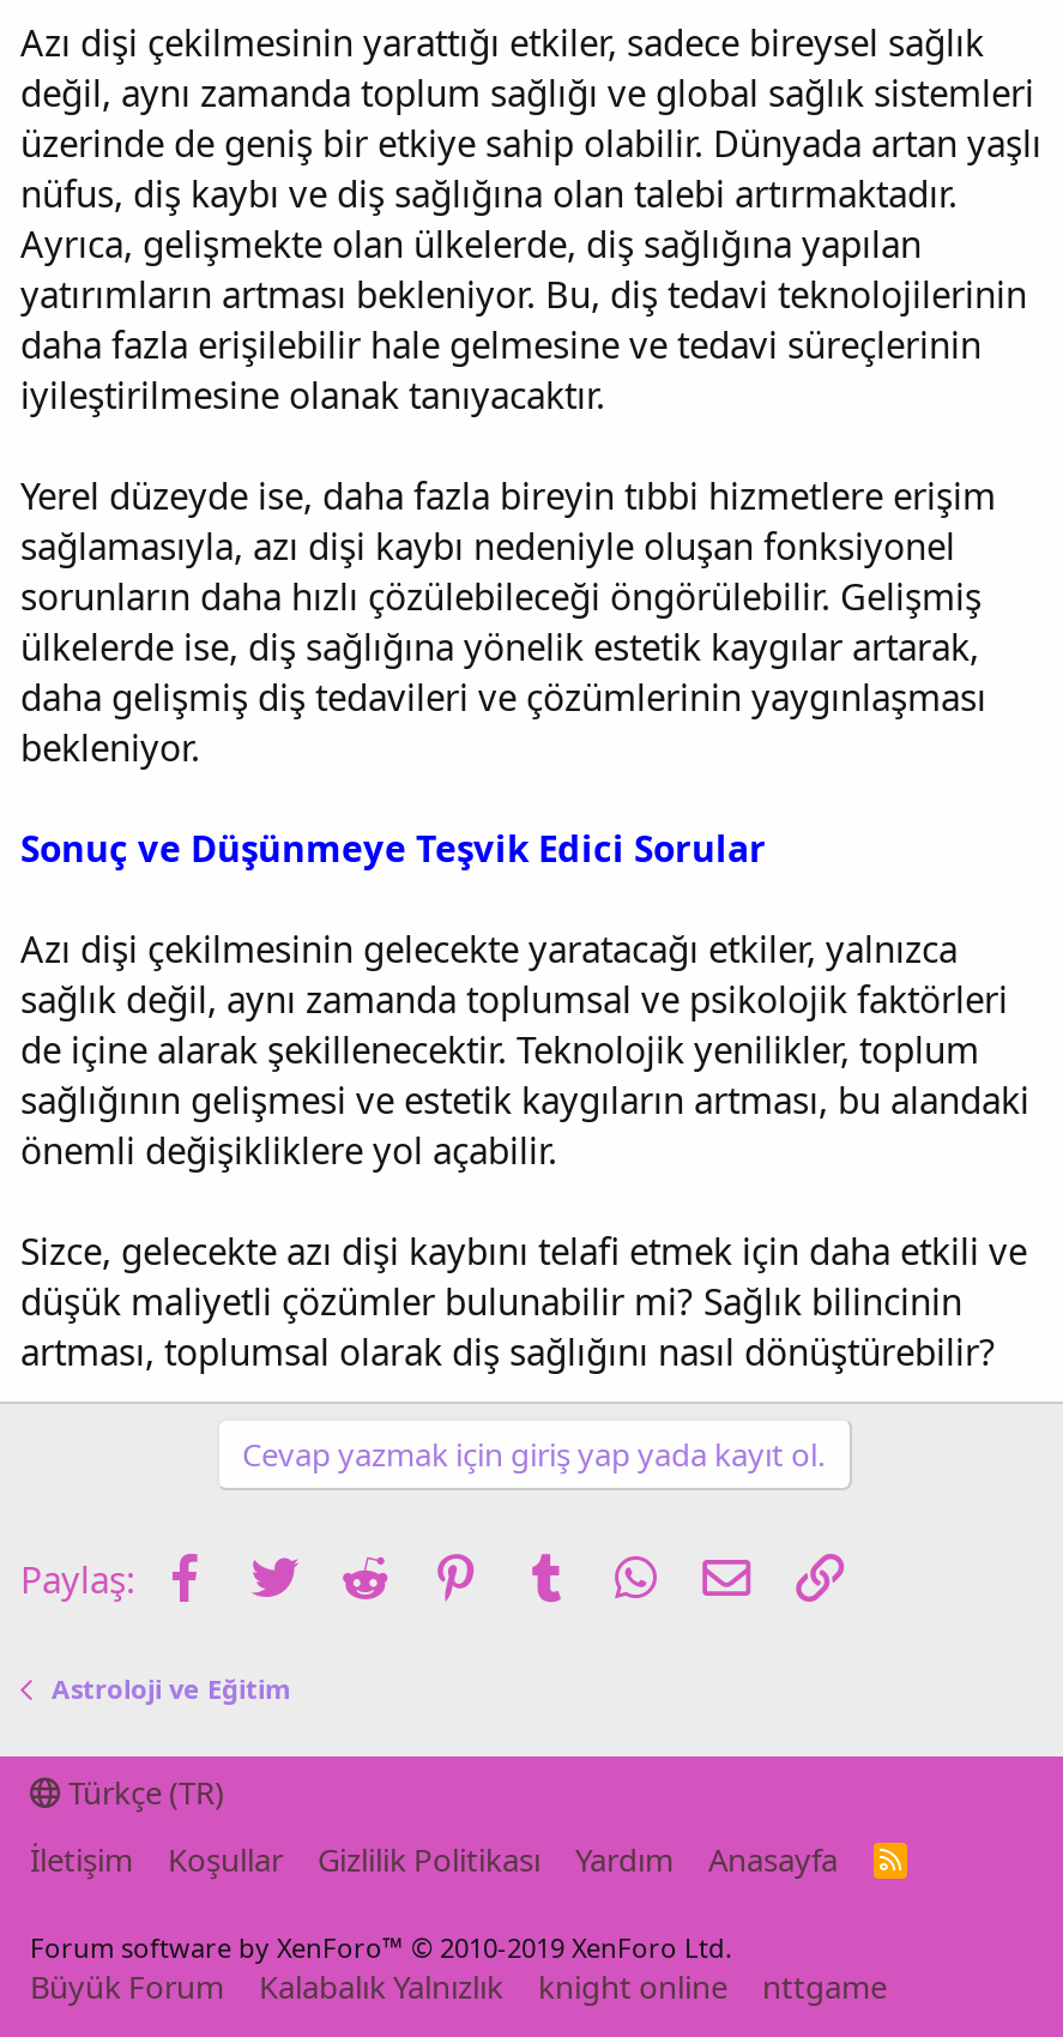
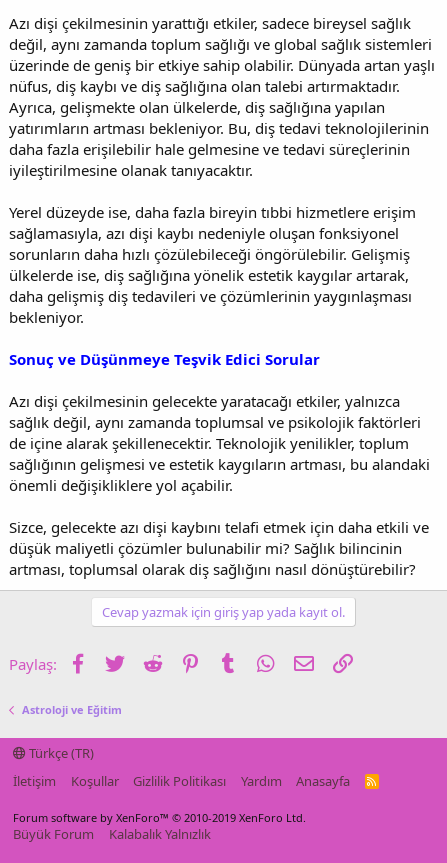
[538,1965,887,2008] knight online | nttgame -> none

